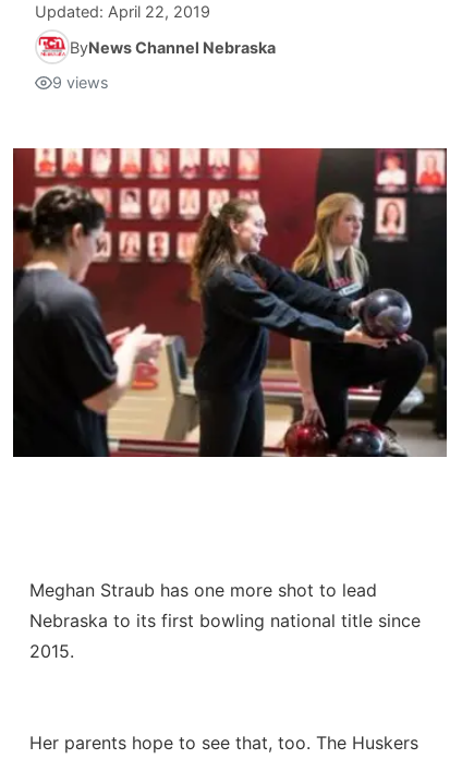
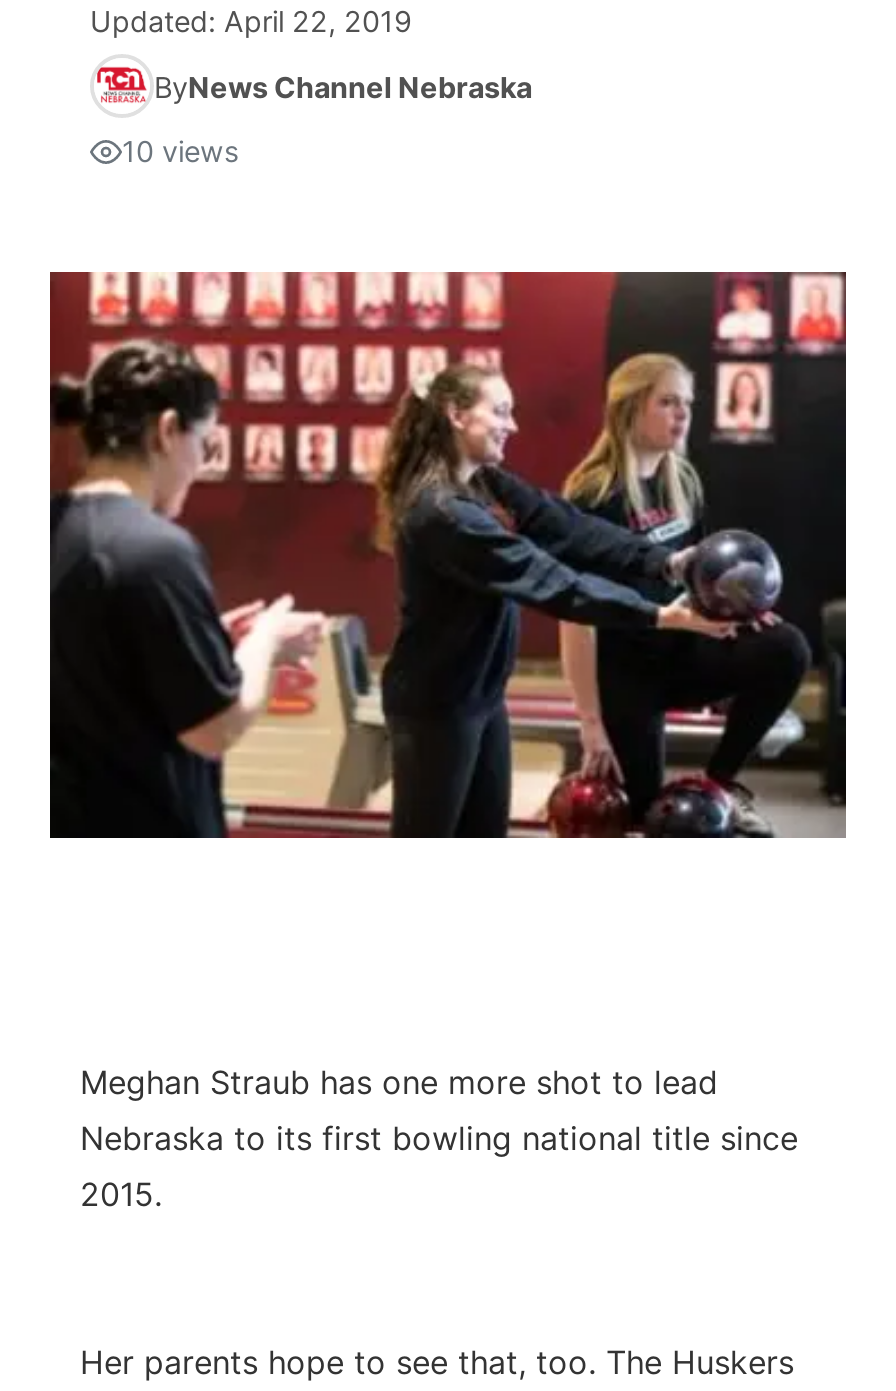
[52,73,109,92] 9 views -> [122,134,240,168] 10 views

